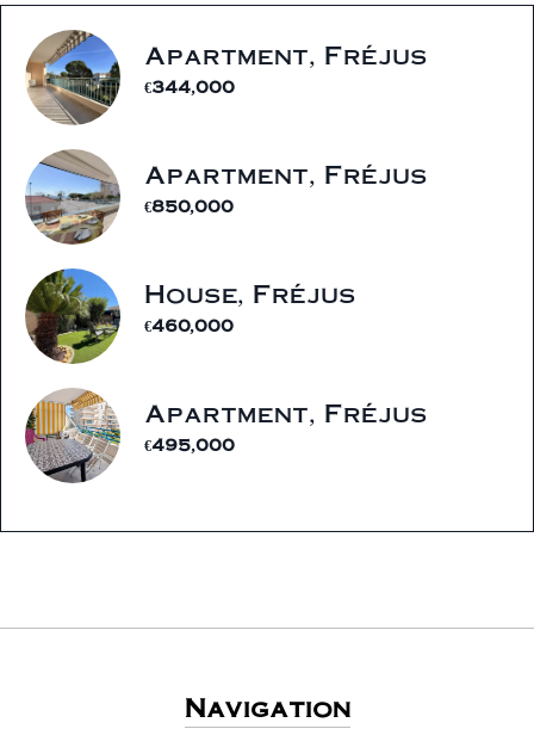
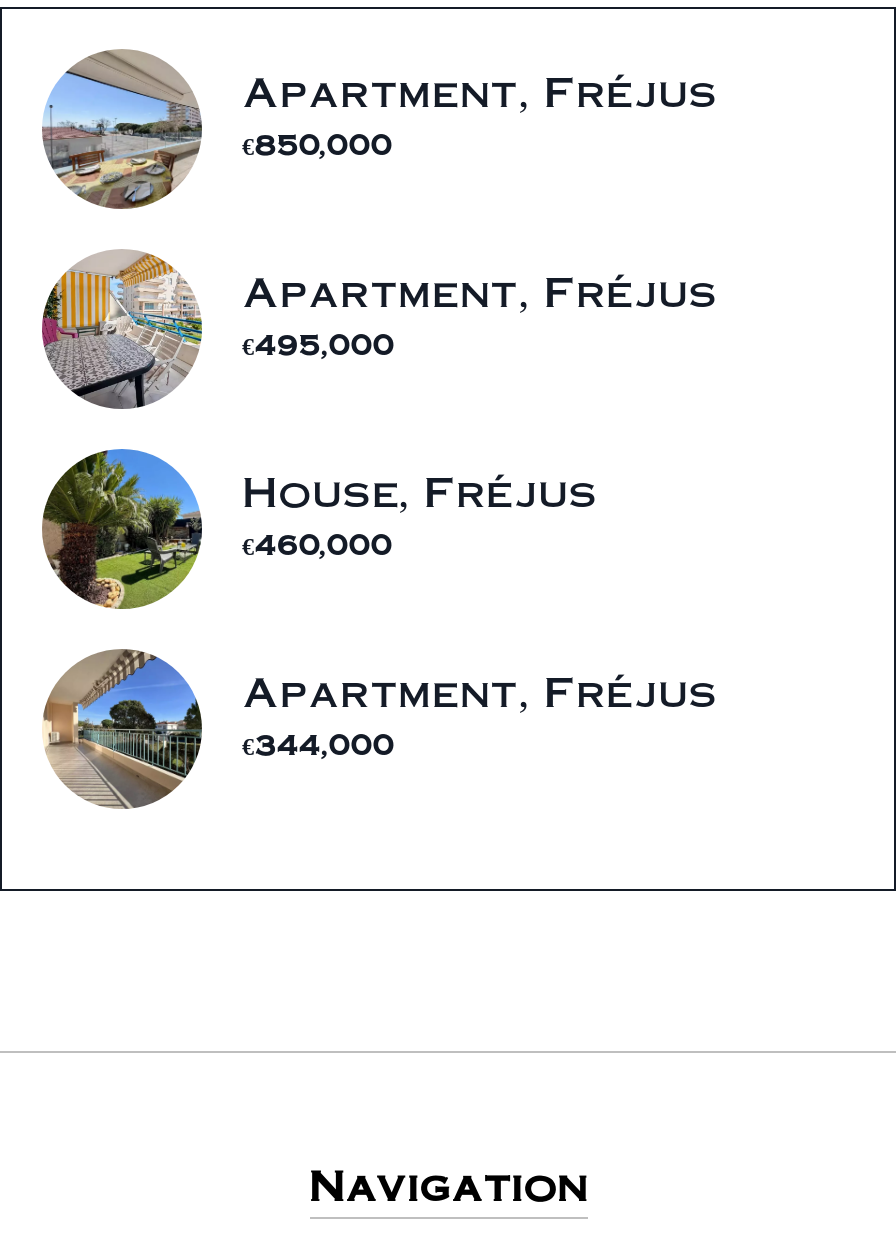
moved [25,30,119,125] -> [42,649,202,809]: [image]
[144,76,235,97] €344,000 -> [242,126,392,162] €850,000
moved [25,150,120,243] -> [40,53,202,209]: [image]
[144,195,234,216] €850,000 -> [242,326,394,362] €495,000
moved [24,389,120,482] -> [40,253,202,407]: [image]
[144,434,235,455] €495,000 -> [242,726,394,762] €344,000

